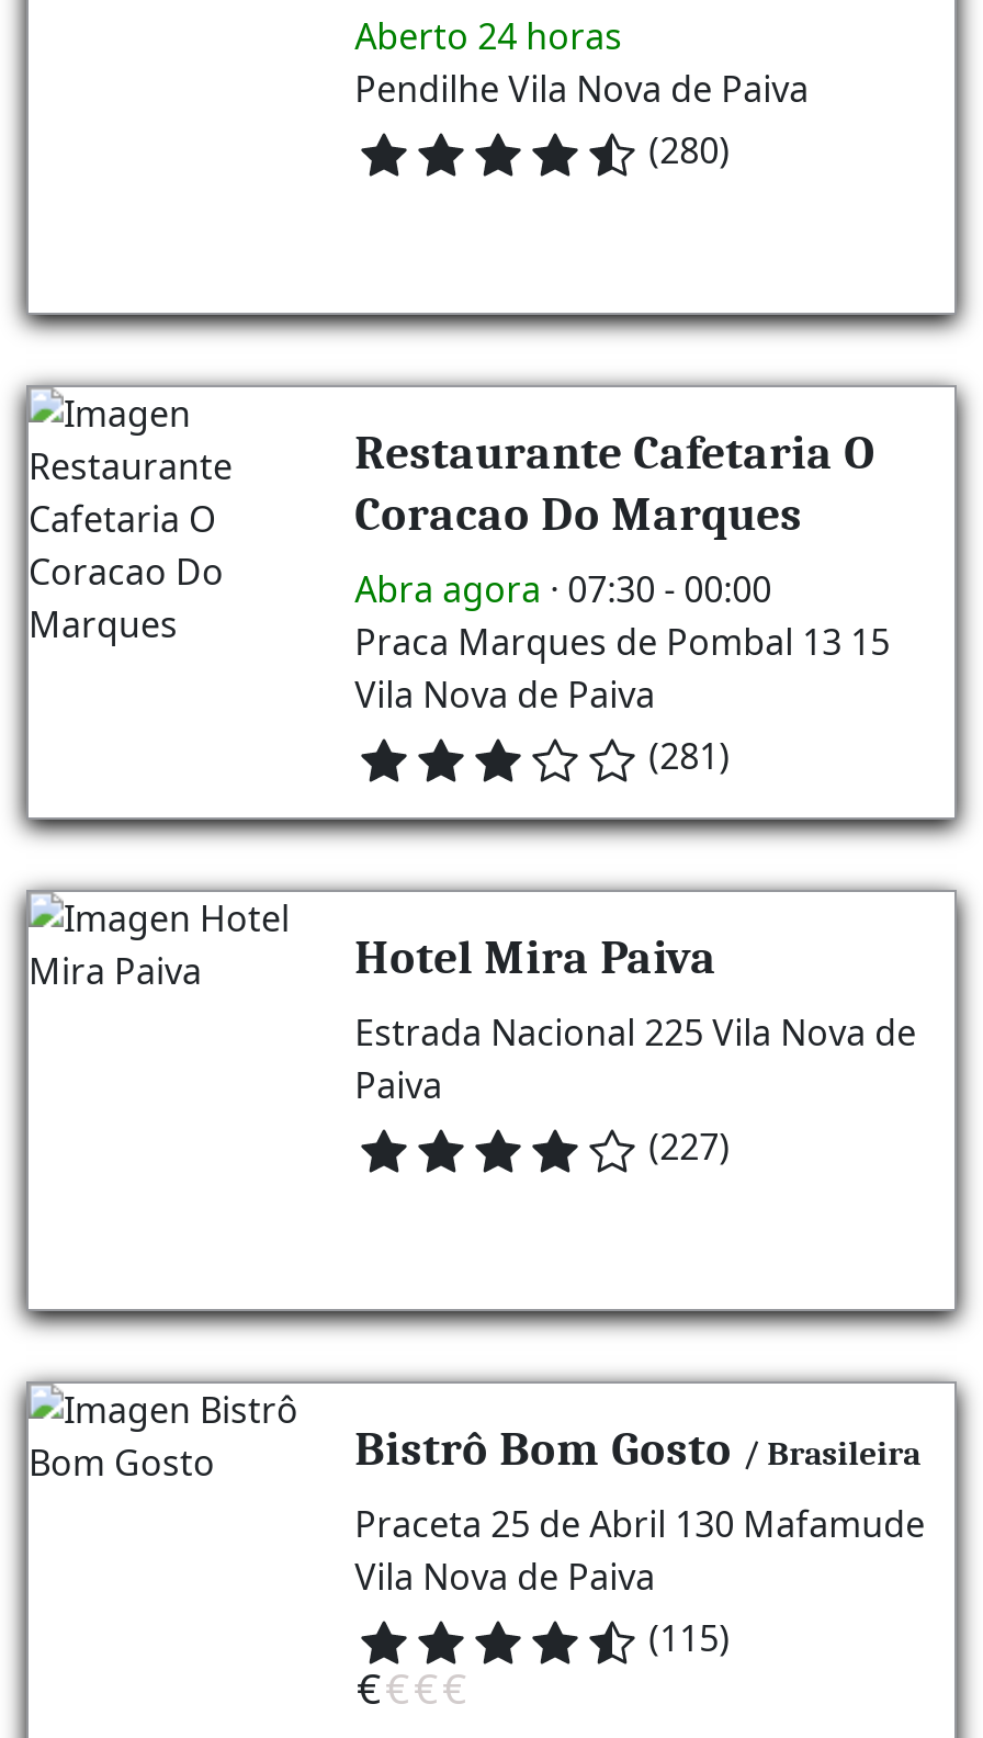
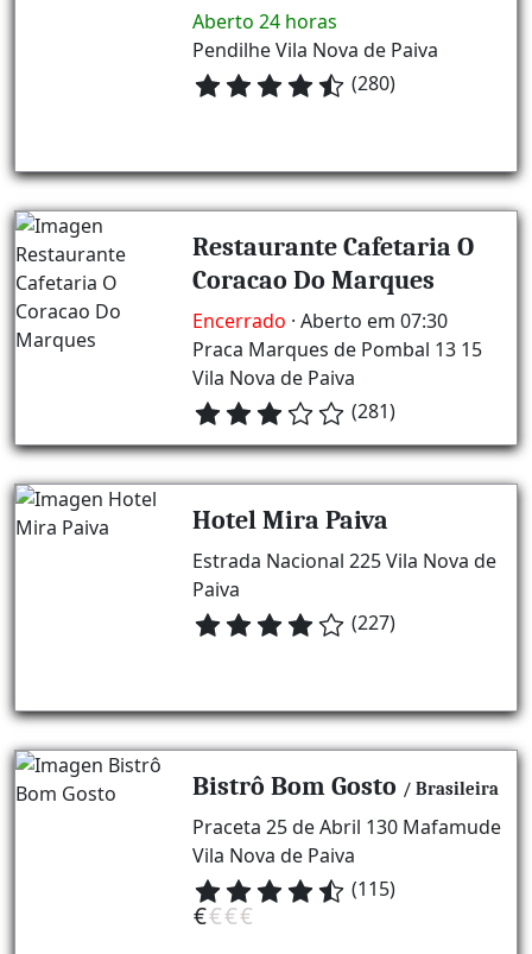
[355,565,772,613] Abra agora · 07:30 - 00:00 -> [192,308,447,334] Encerrado · Aberto em 07:30

